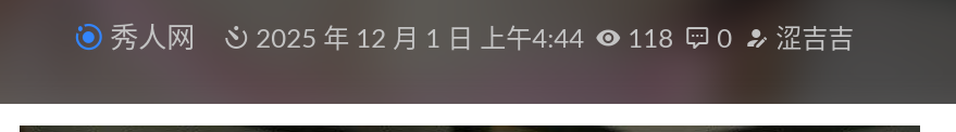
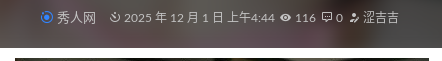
[621,25,673,51] 118 -> [292,11,316,23] 116

